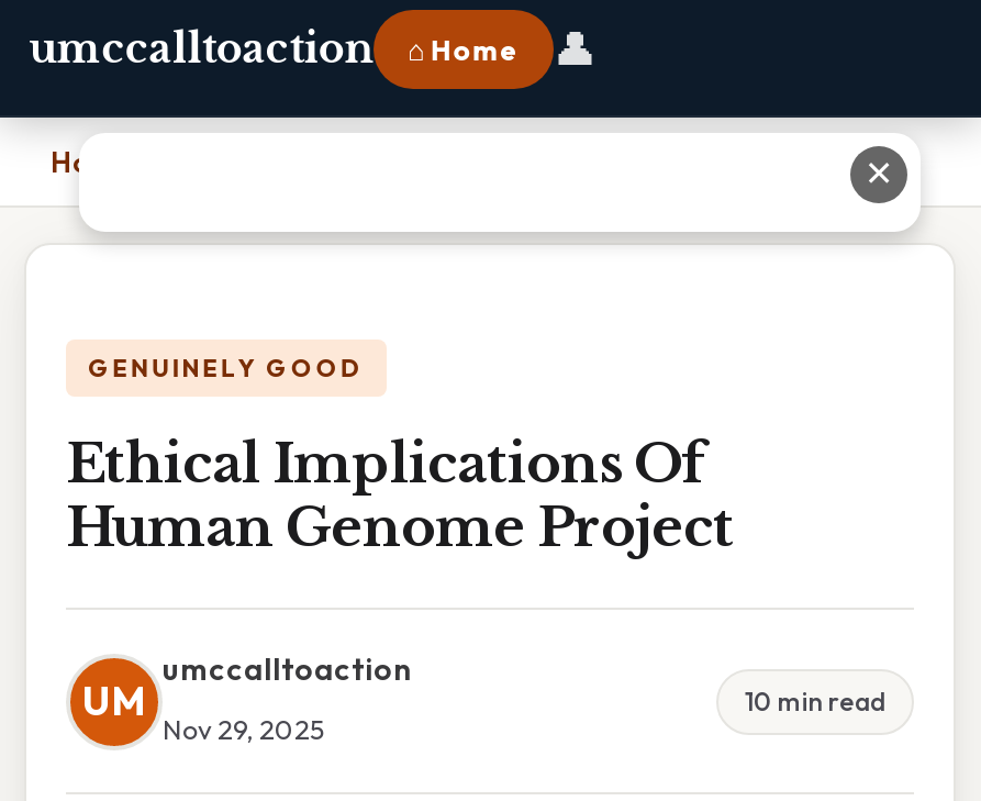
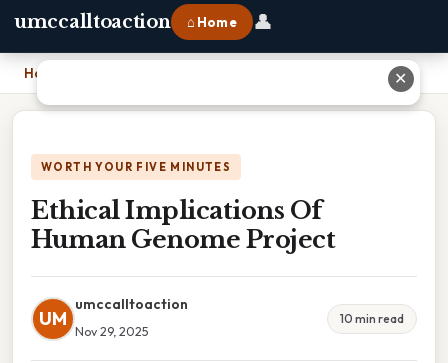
[88,353,364,383] GENUINELY GOOD -> [41,160,231,174] WORTH YOUR FIVE MINUTES

